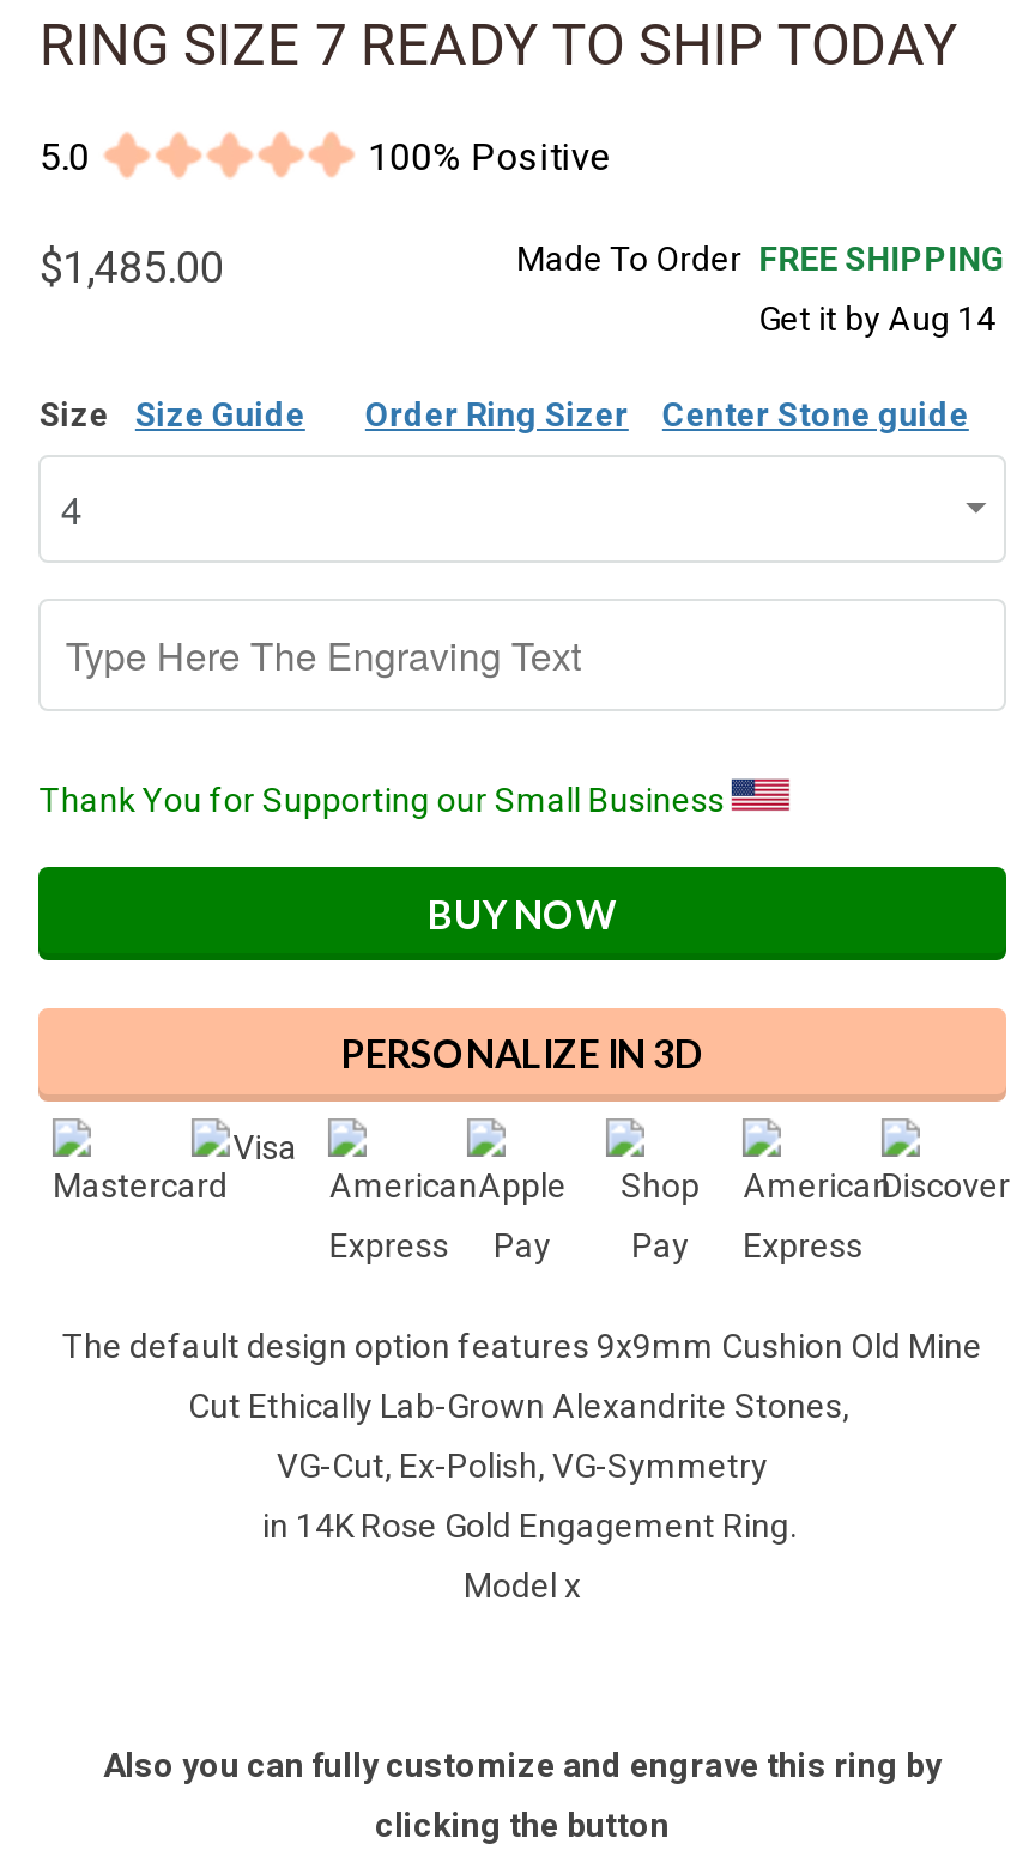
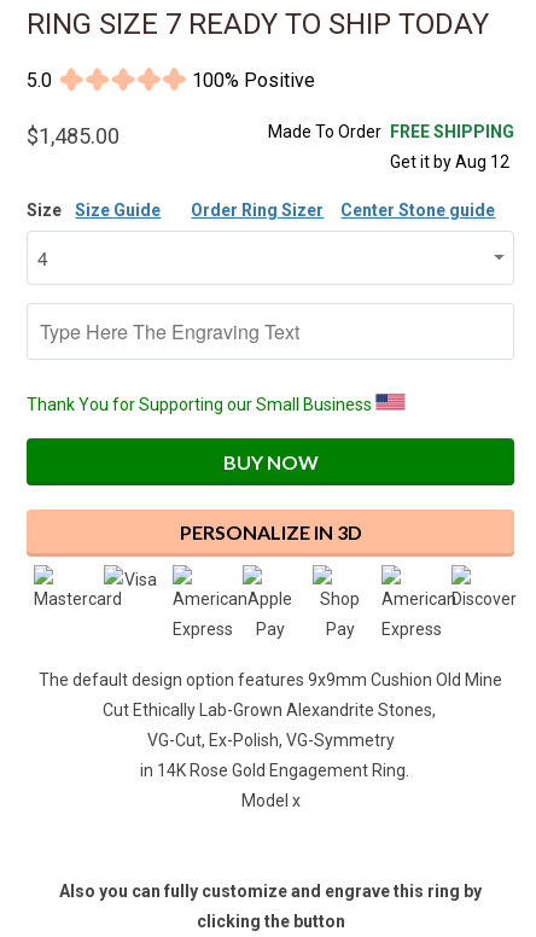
[759,299,996,337] Get it by Aug 14 -> [389,152,509,171] Get it by Aug 12

